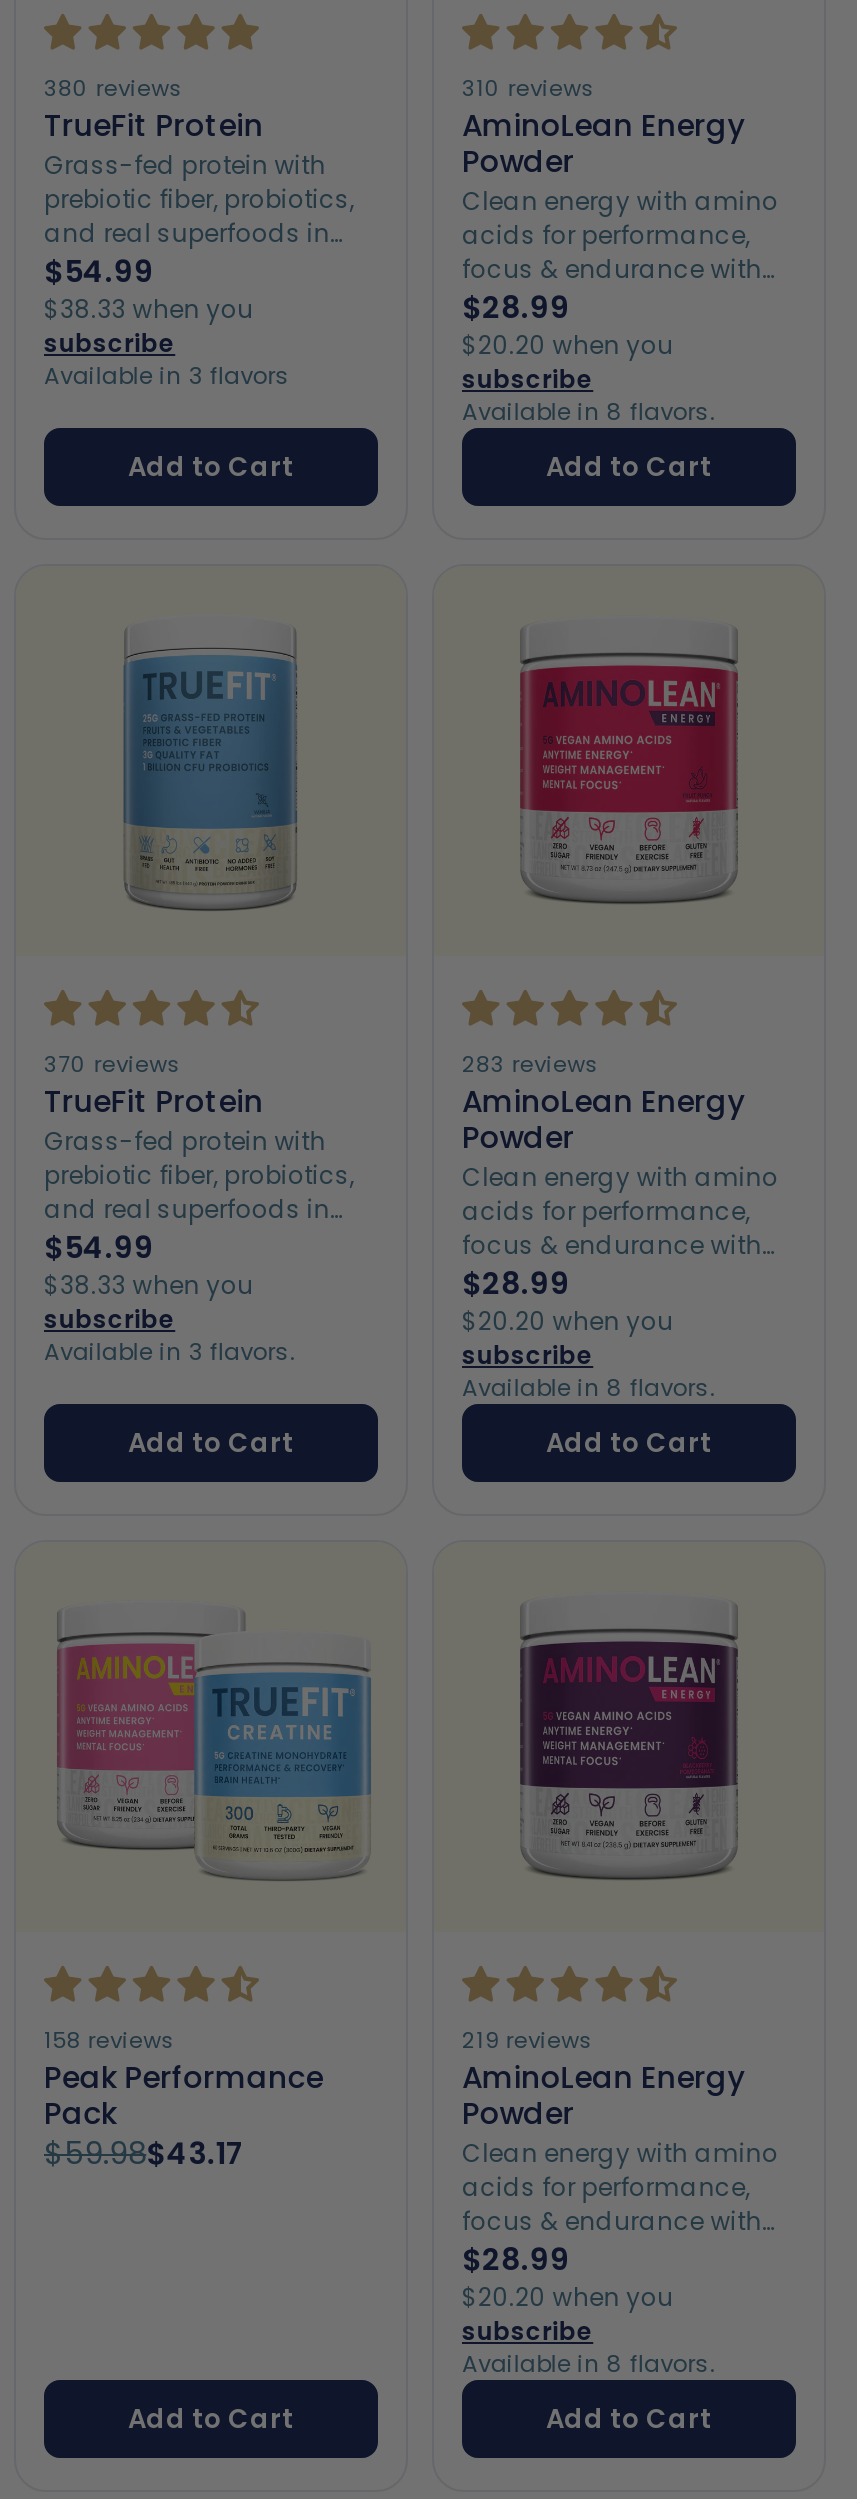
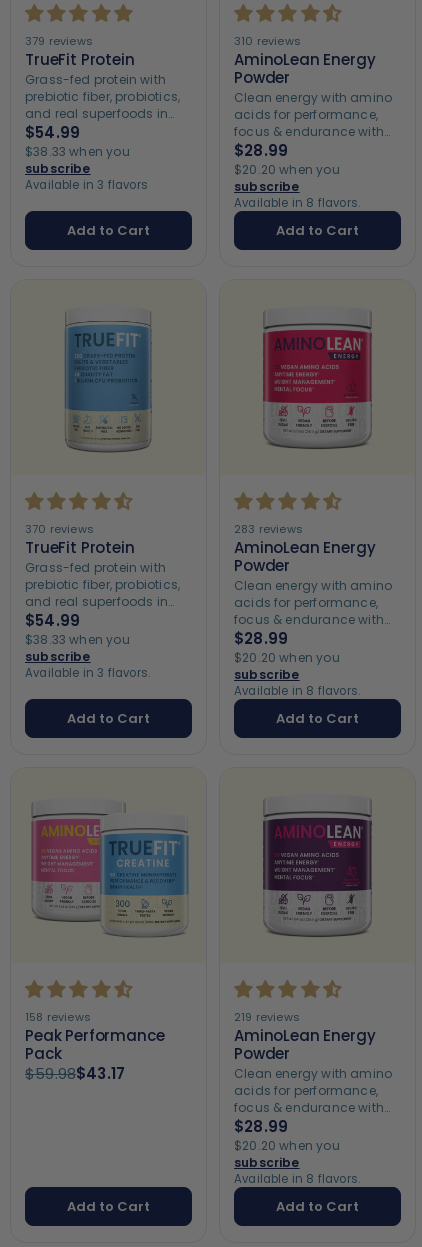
[44,72,184,104] 380 reviews -> [25,33,93,49] 379 reviews

